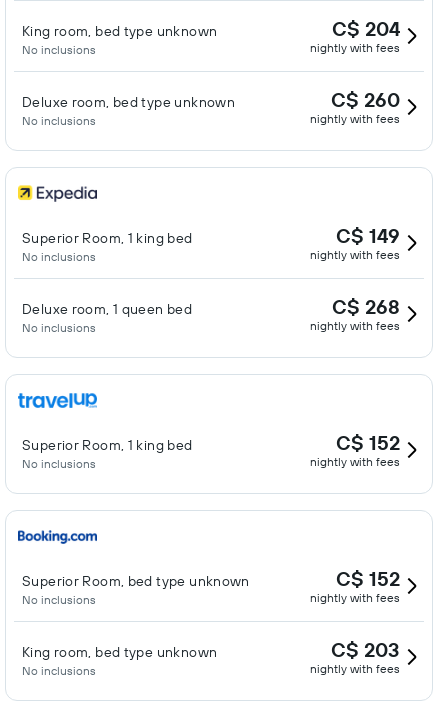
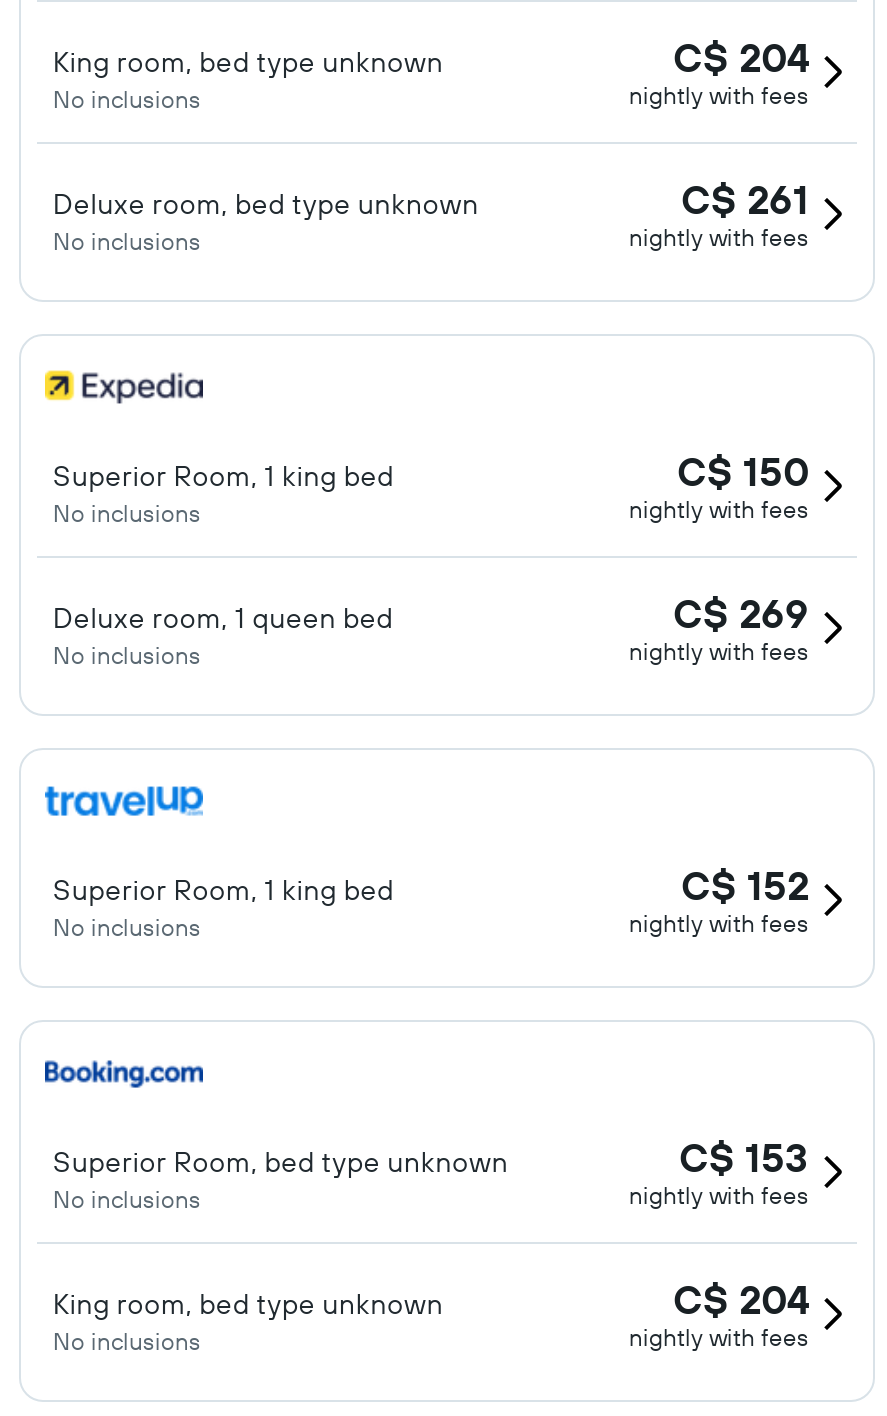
[331,87,400,112] C$ 260 -> [681,174,809,224] C$ 261
[336,223,400,248] C$ 149 -> [677,446,809,496] C$ 150
[332,294,400,319] C$ 268 -> [673,588,809,638] C$ 269
[336,566,400,591] C$ 152 -> [679,1132,809,1182] C$ 153
[331,637,400,662] C$ 203 -> [673,1274,809,1324] C$ 204

